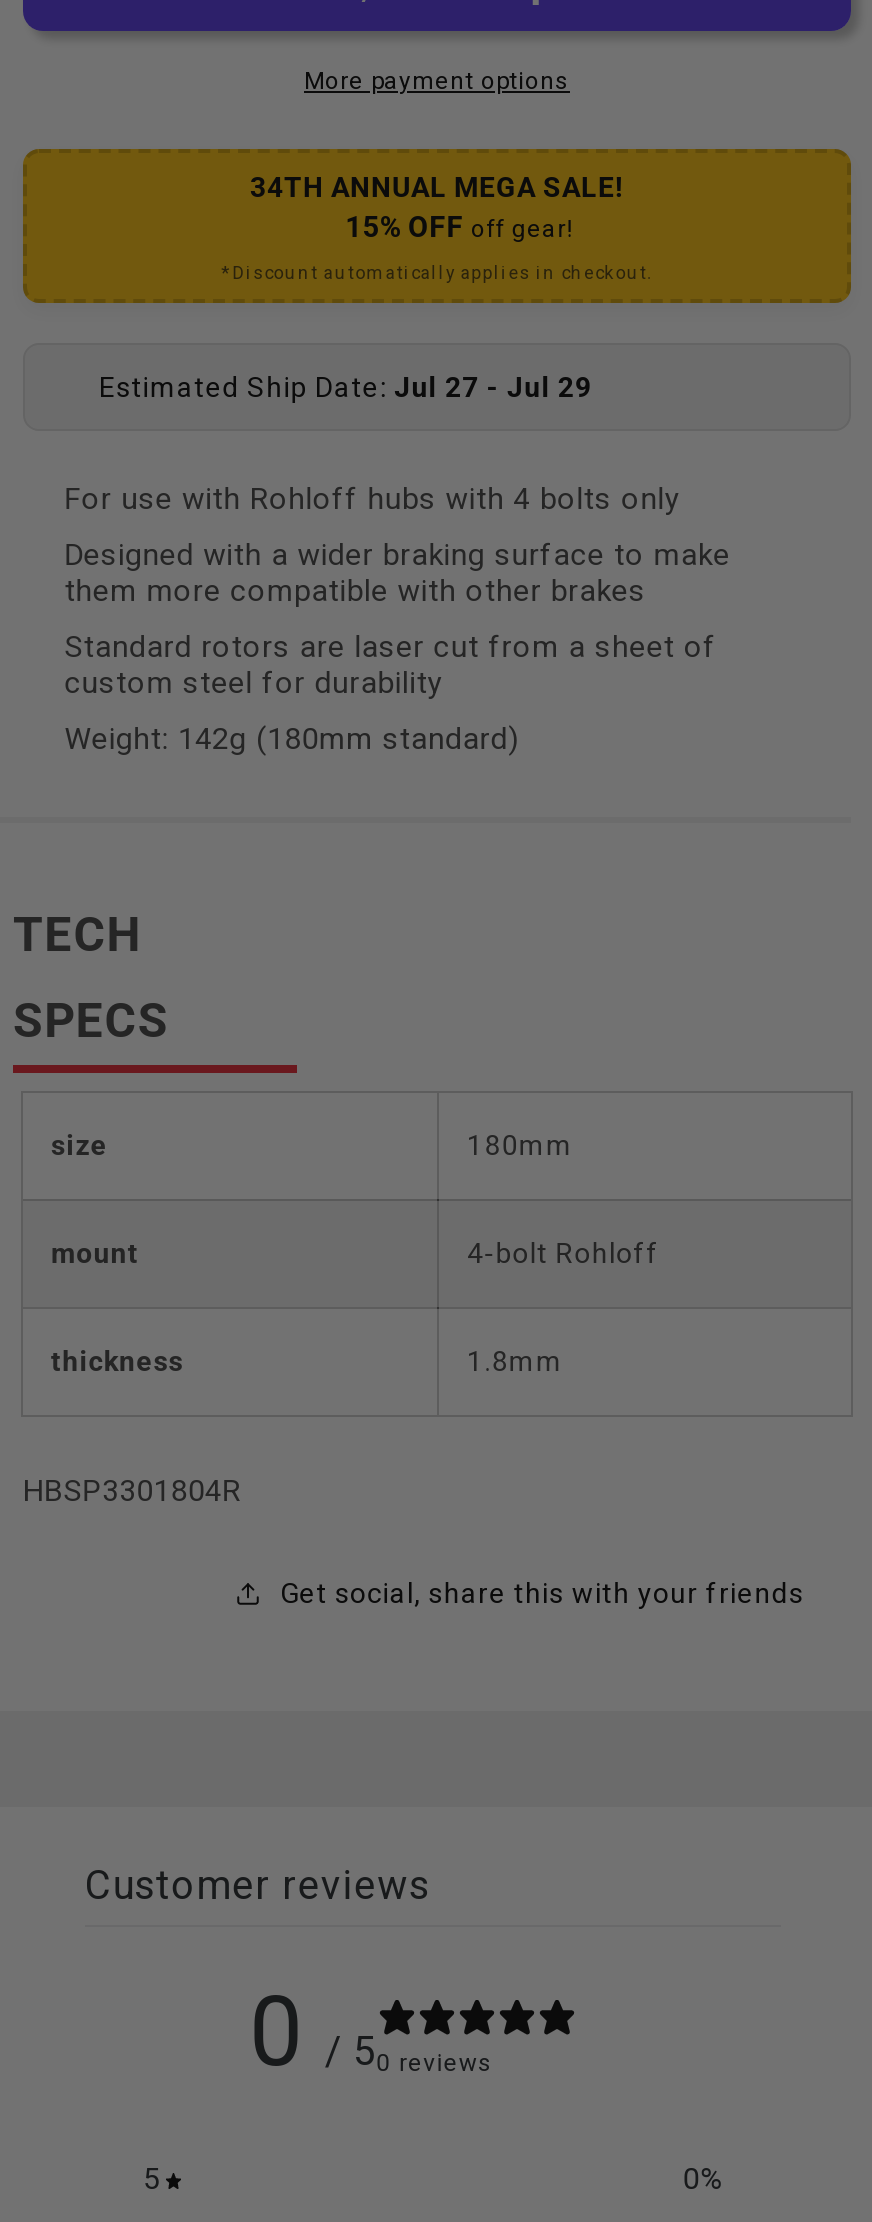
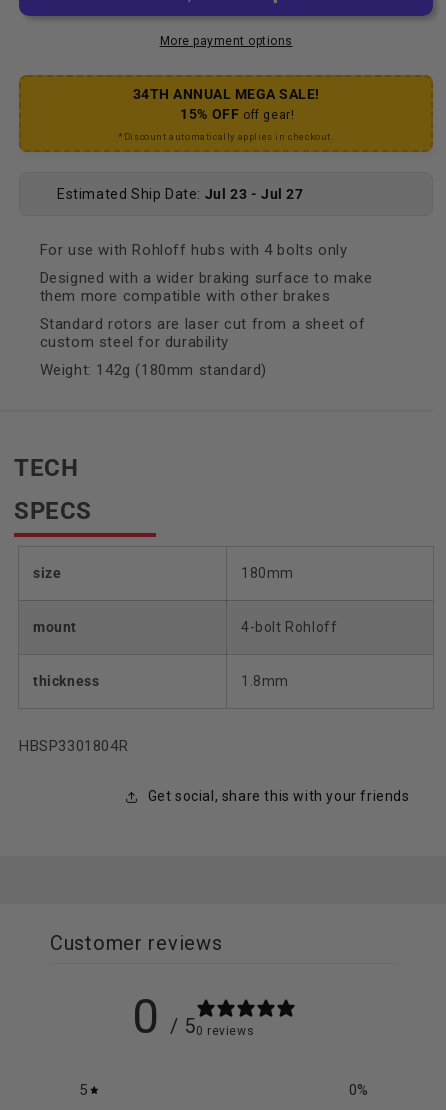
[99,372,592,404] Estimated Ship Date: Jul 27 - Jul 29 -> [57,186,304,202] Estimated Ship Date: Jul 23 - Jul 27

